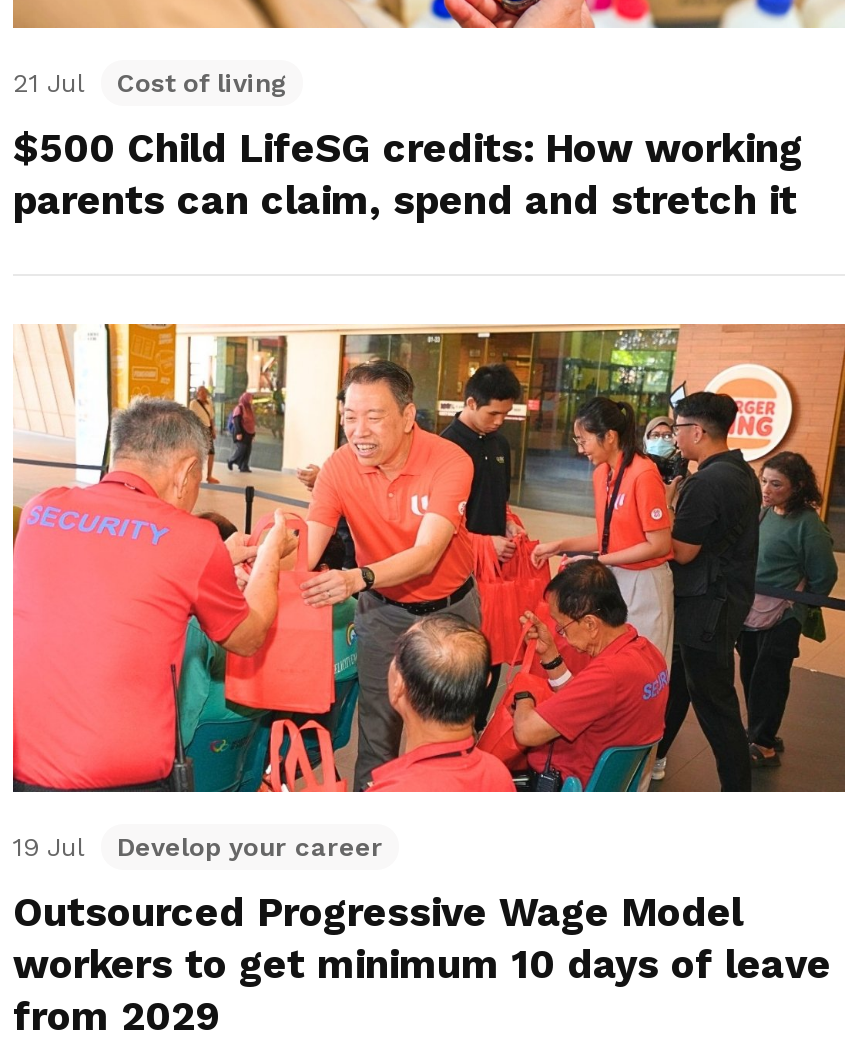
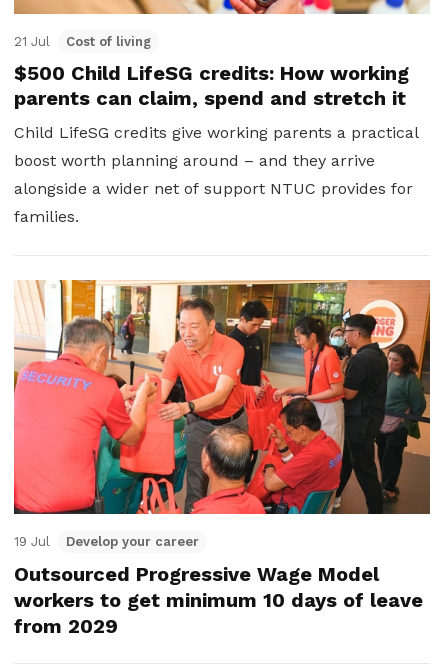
none -> [14,123,419,226] Child LifeSG credits give working parents a practical | boost worth planning around – and they arrive | alongside a wider net of support NTUC provides for | families.

